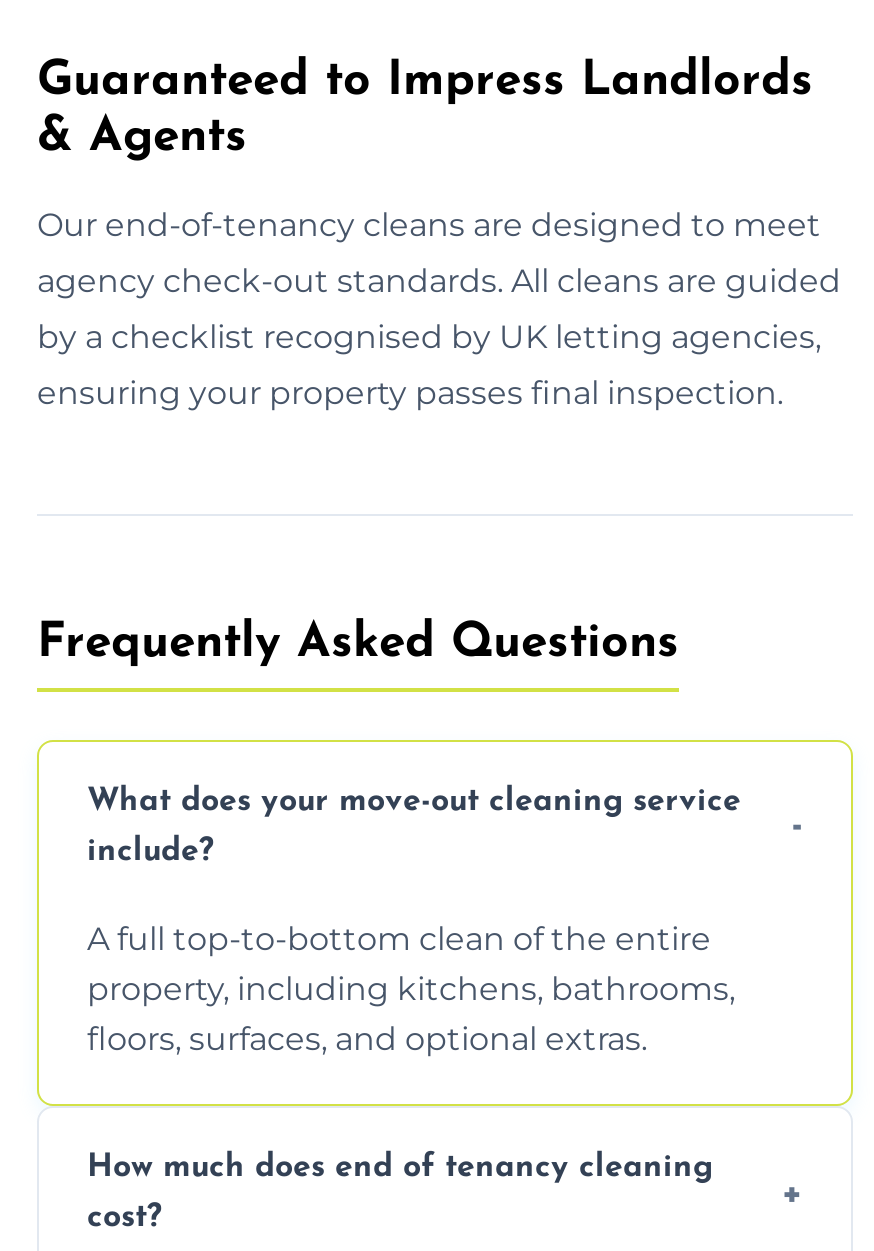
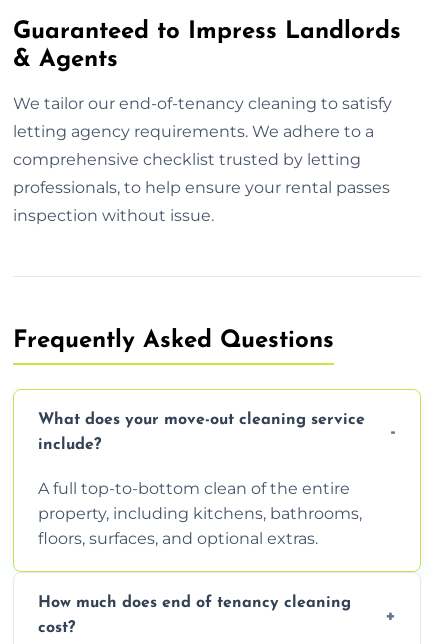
[37,205,841,411] Our end-of-tenancy cleans are designed to meet | agency check-out standards. All cleans are guided | by a checklist recognised by UK letting agencies, | ensuring your property passes final inspection. -> [13,94,392,225] We tailor our end-of-tenancy cleaning to satisfy | letting agency requirements. We adhere to a | comprehensive checklist trusted by letting | professionals, to help ensure your rental passes | inspection without issue.

